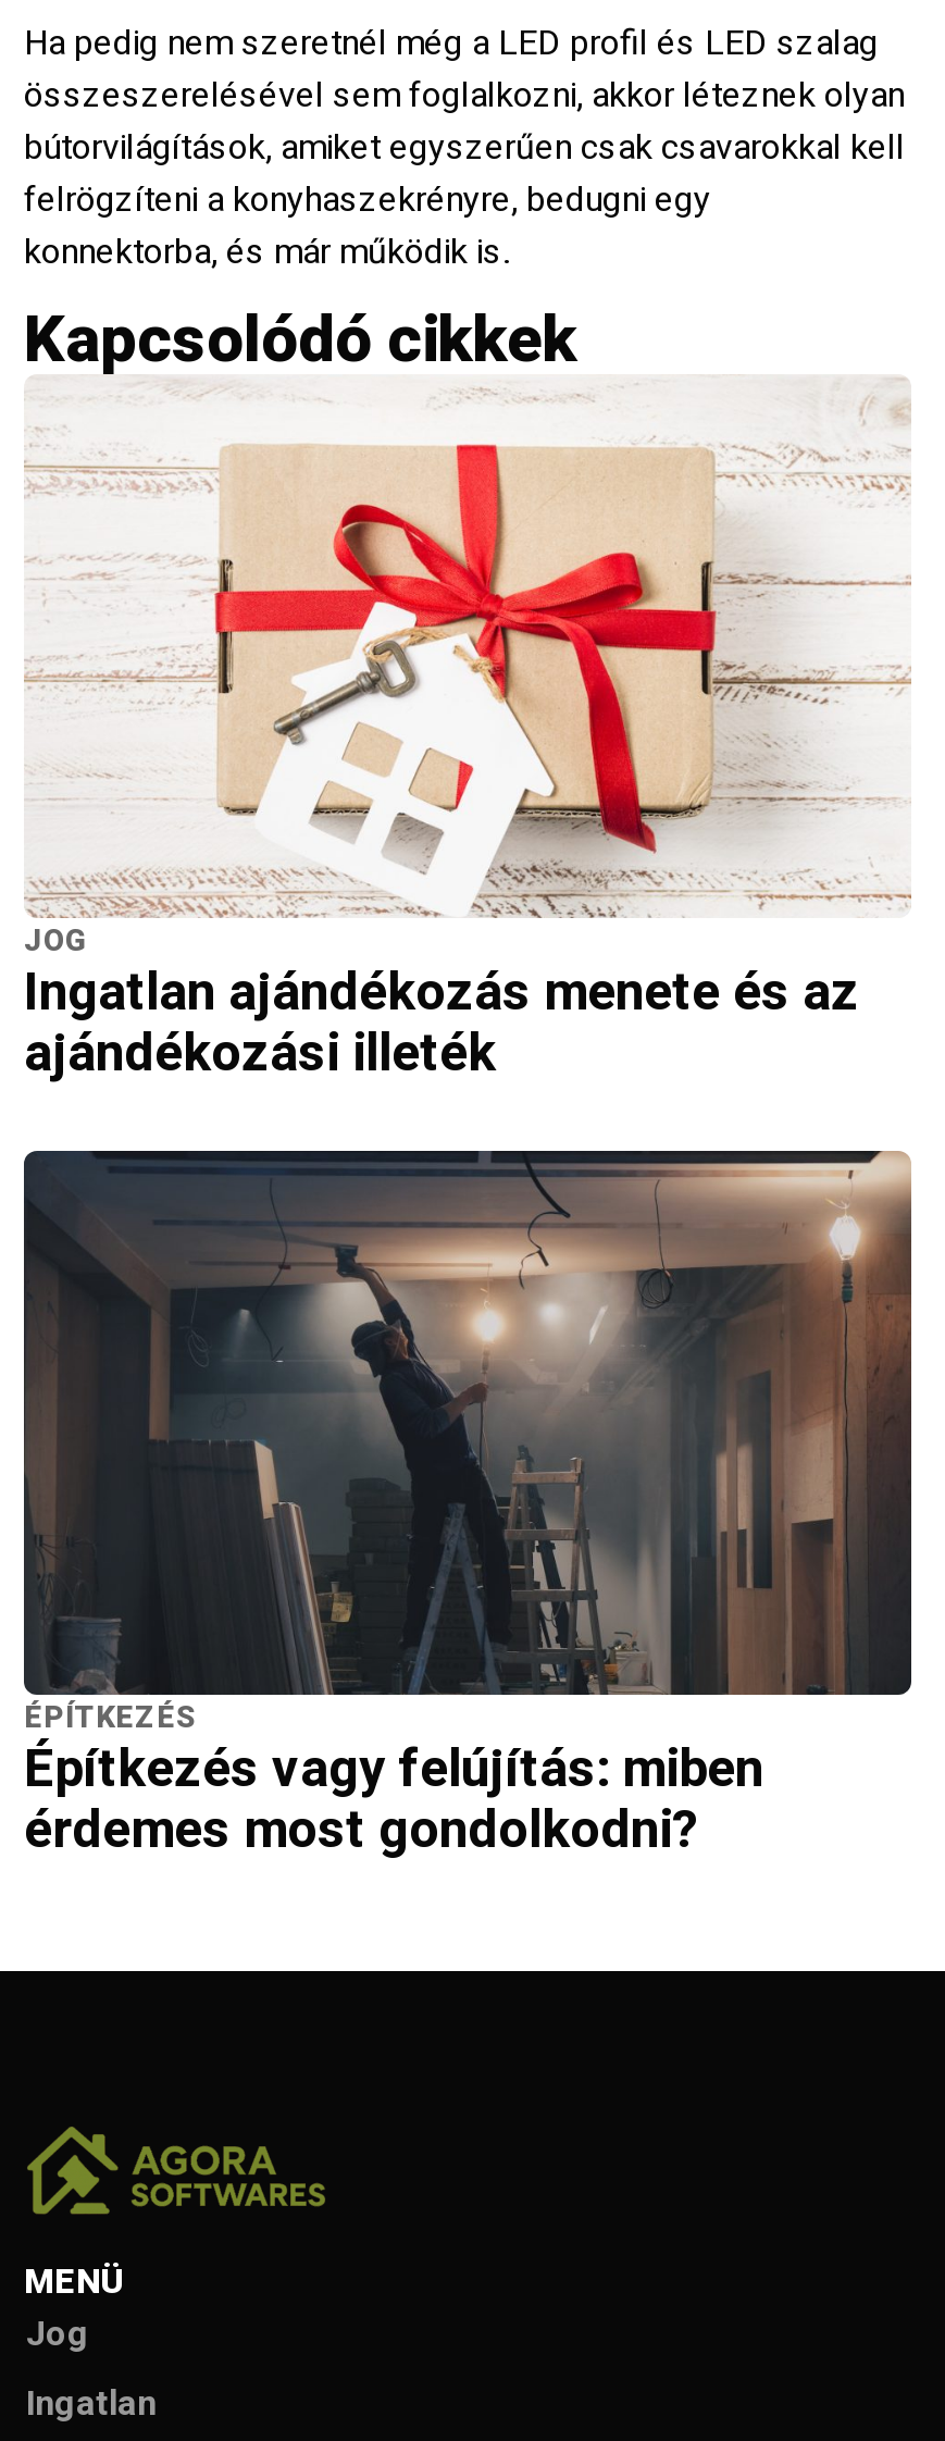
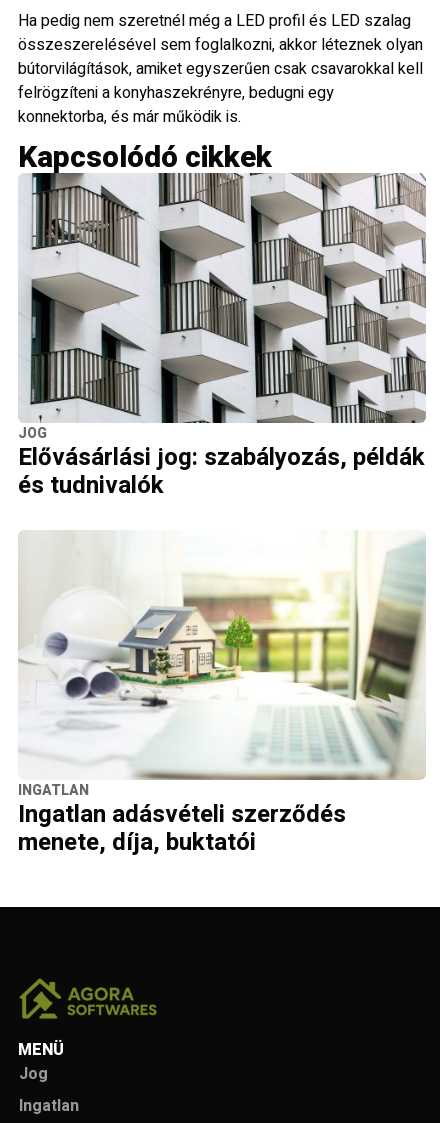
[24,376,911,1092] [image] | Ingatlan ajándékozás menete és az | ajándékozási illeték -> [18,173,427,503] [image] | Elővásárlási jog: szabályozás, példák | és tudnivalók
[22,1149,913,1869] [image] | ÉPÍTKEZÉS | Építkezés vagy felújítás: miben | érdemes most gondolkodni? -> [18,530,426,860] [image] | INGATLAN | Ingatlan adásvételi szerződés | menete, díja, buktatói

